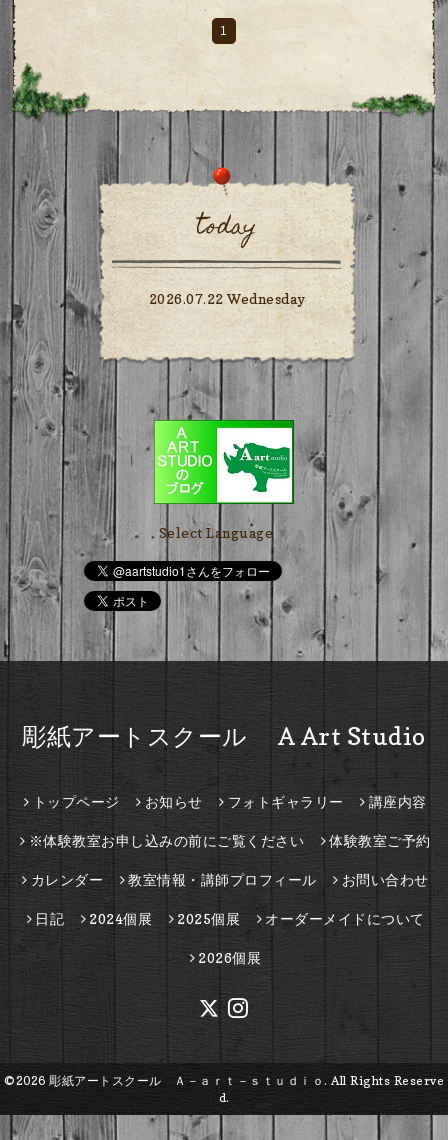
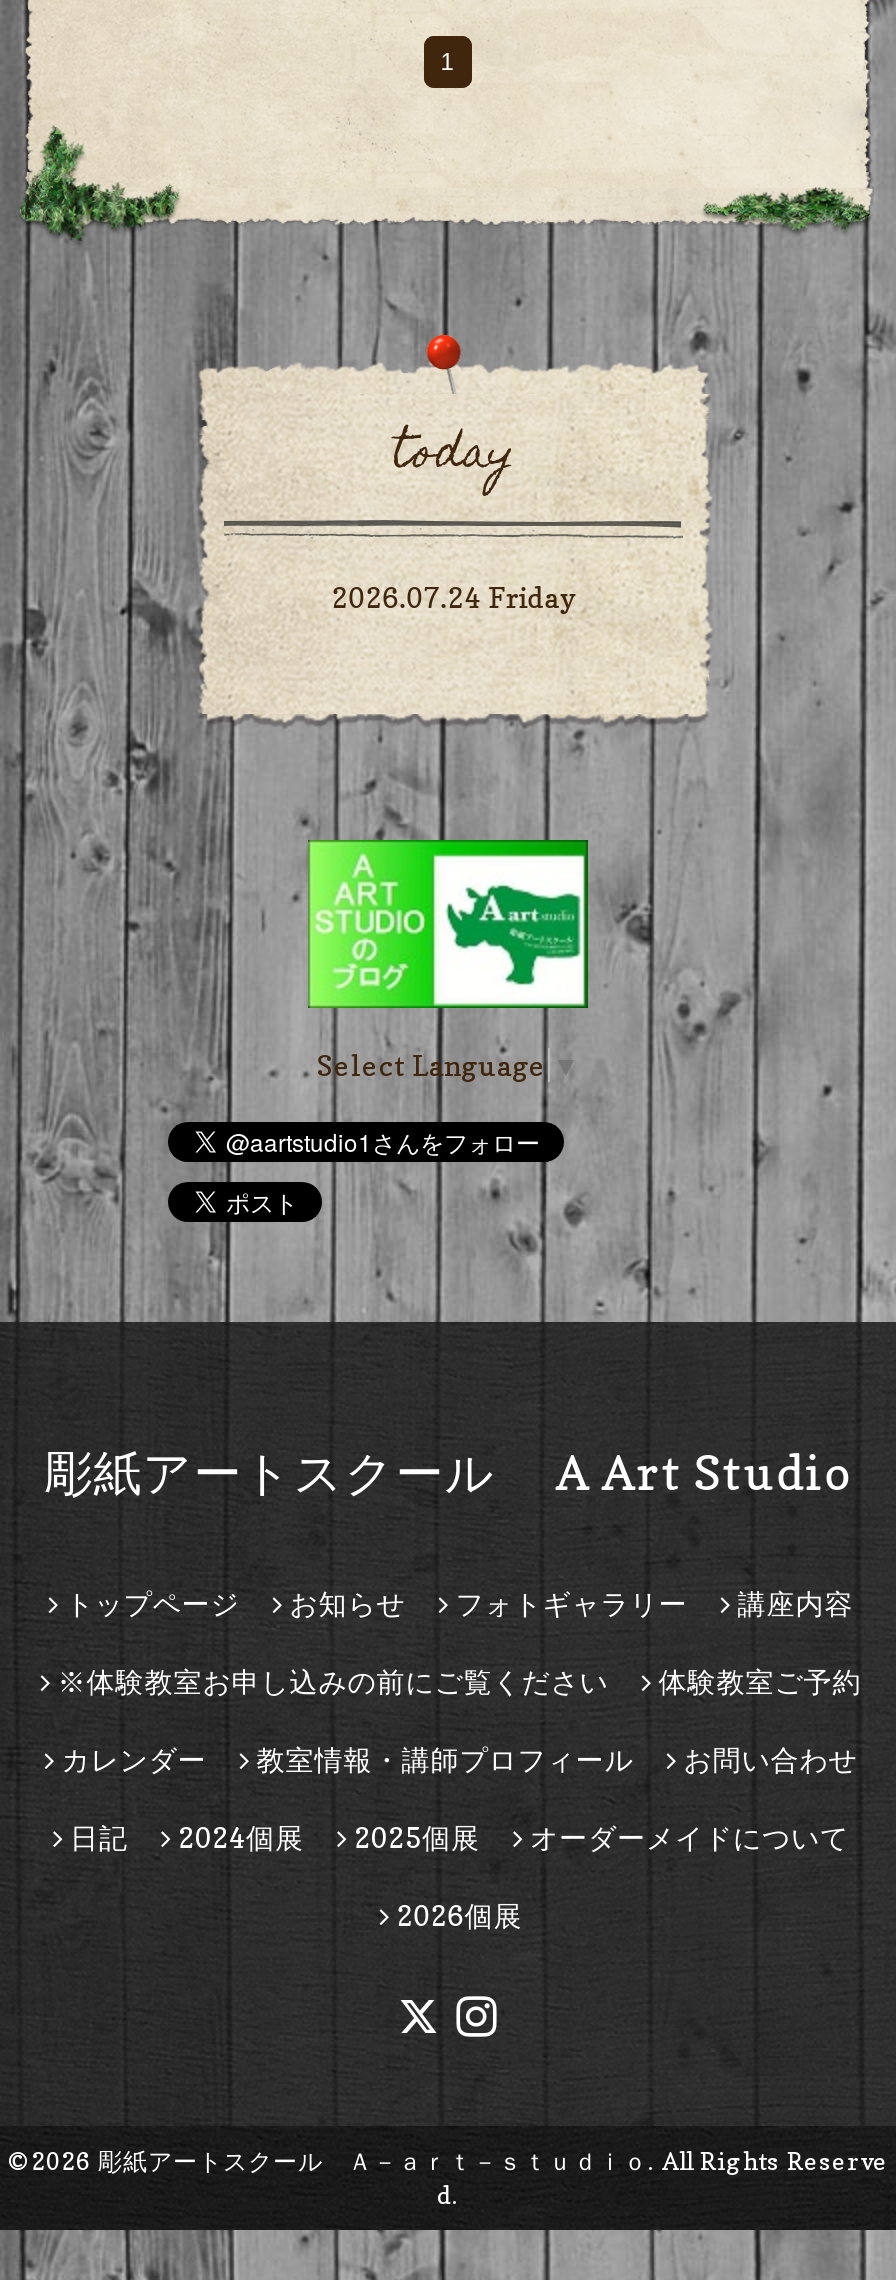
[148,290,305,307] 2026.07.22 Wednesday -> [332,581,576,615] 2026.07.24 Friday

